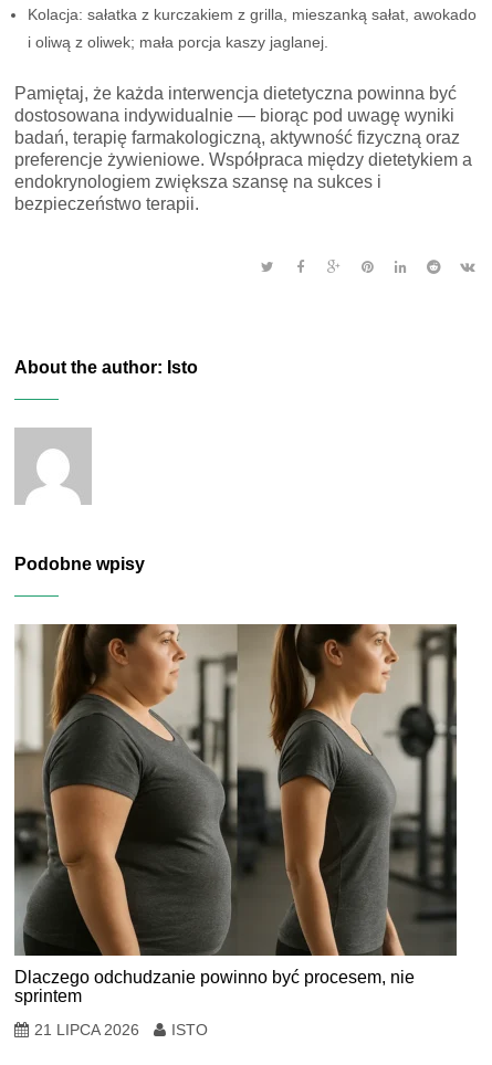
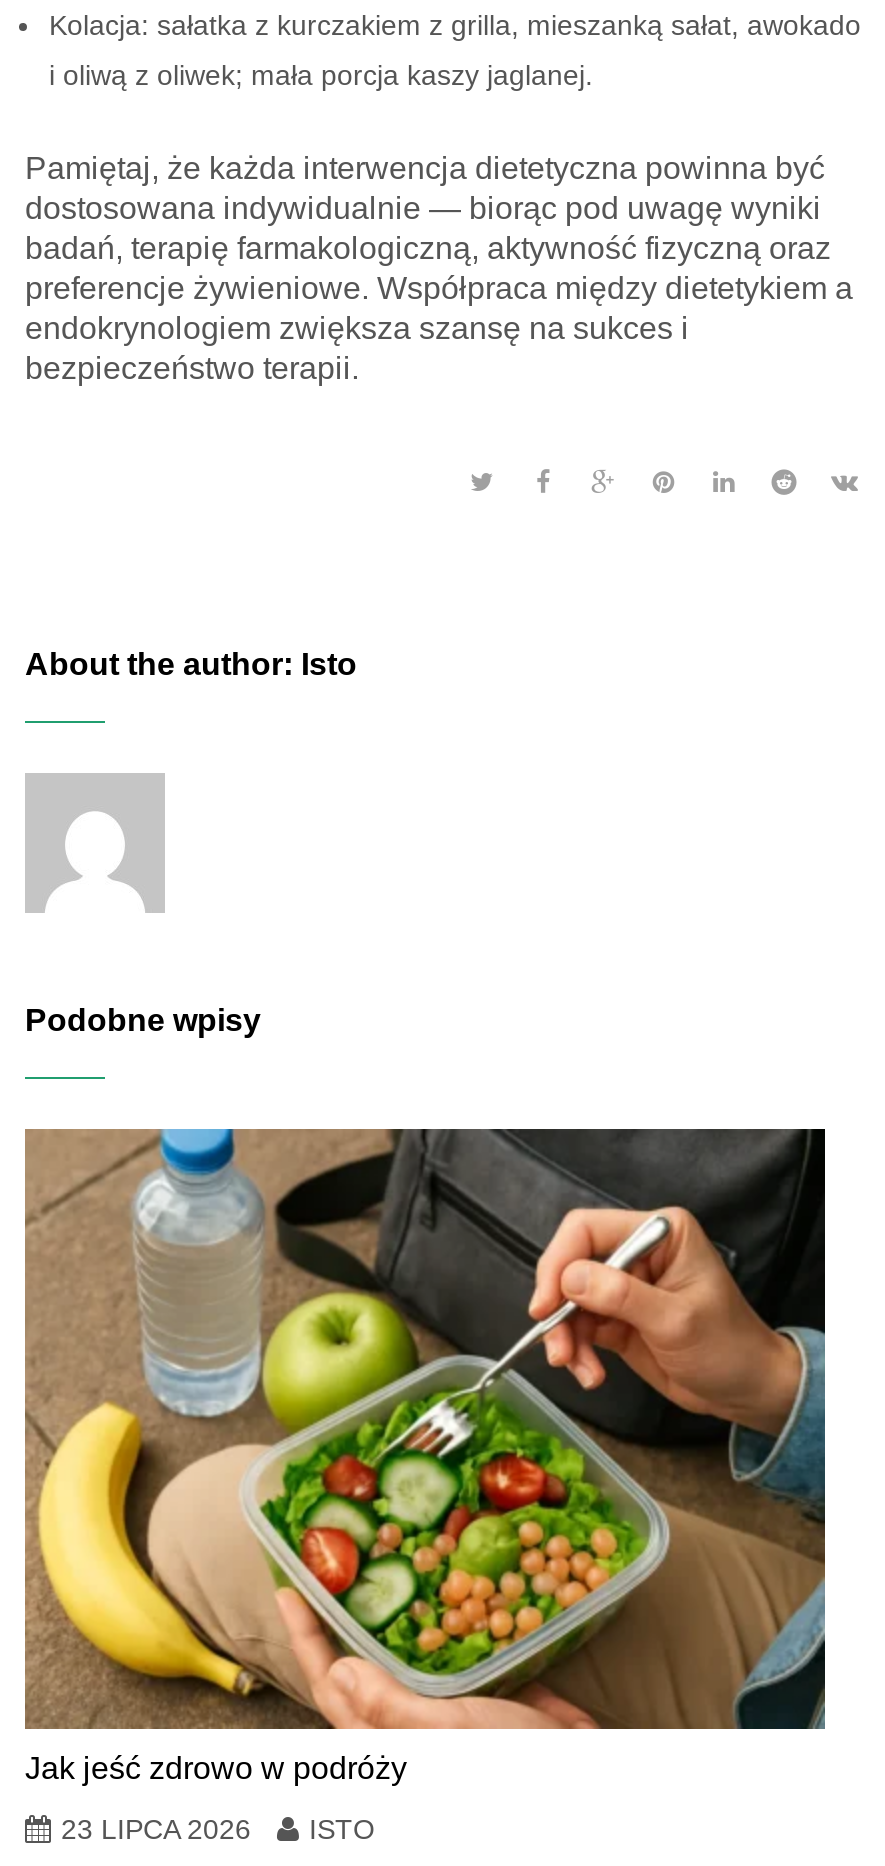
[13,623,458,1005] [image] | Dlaczego odchudzanie powinno być procesem, nie | sprintem -> [23,1127,825,1785] [image] | Jak jeść zdrowo w podróży
[34,1021,208,1038] 21 LIPCA 2026 ISTO -> [61,1813,375,1845] 23 LIPCA 2026 ISTO

